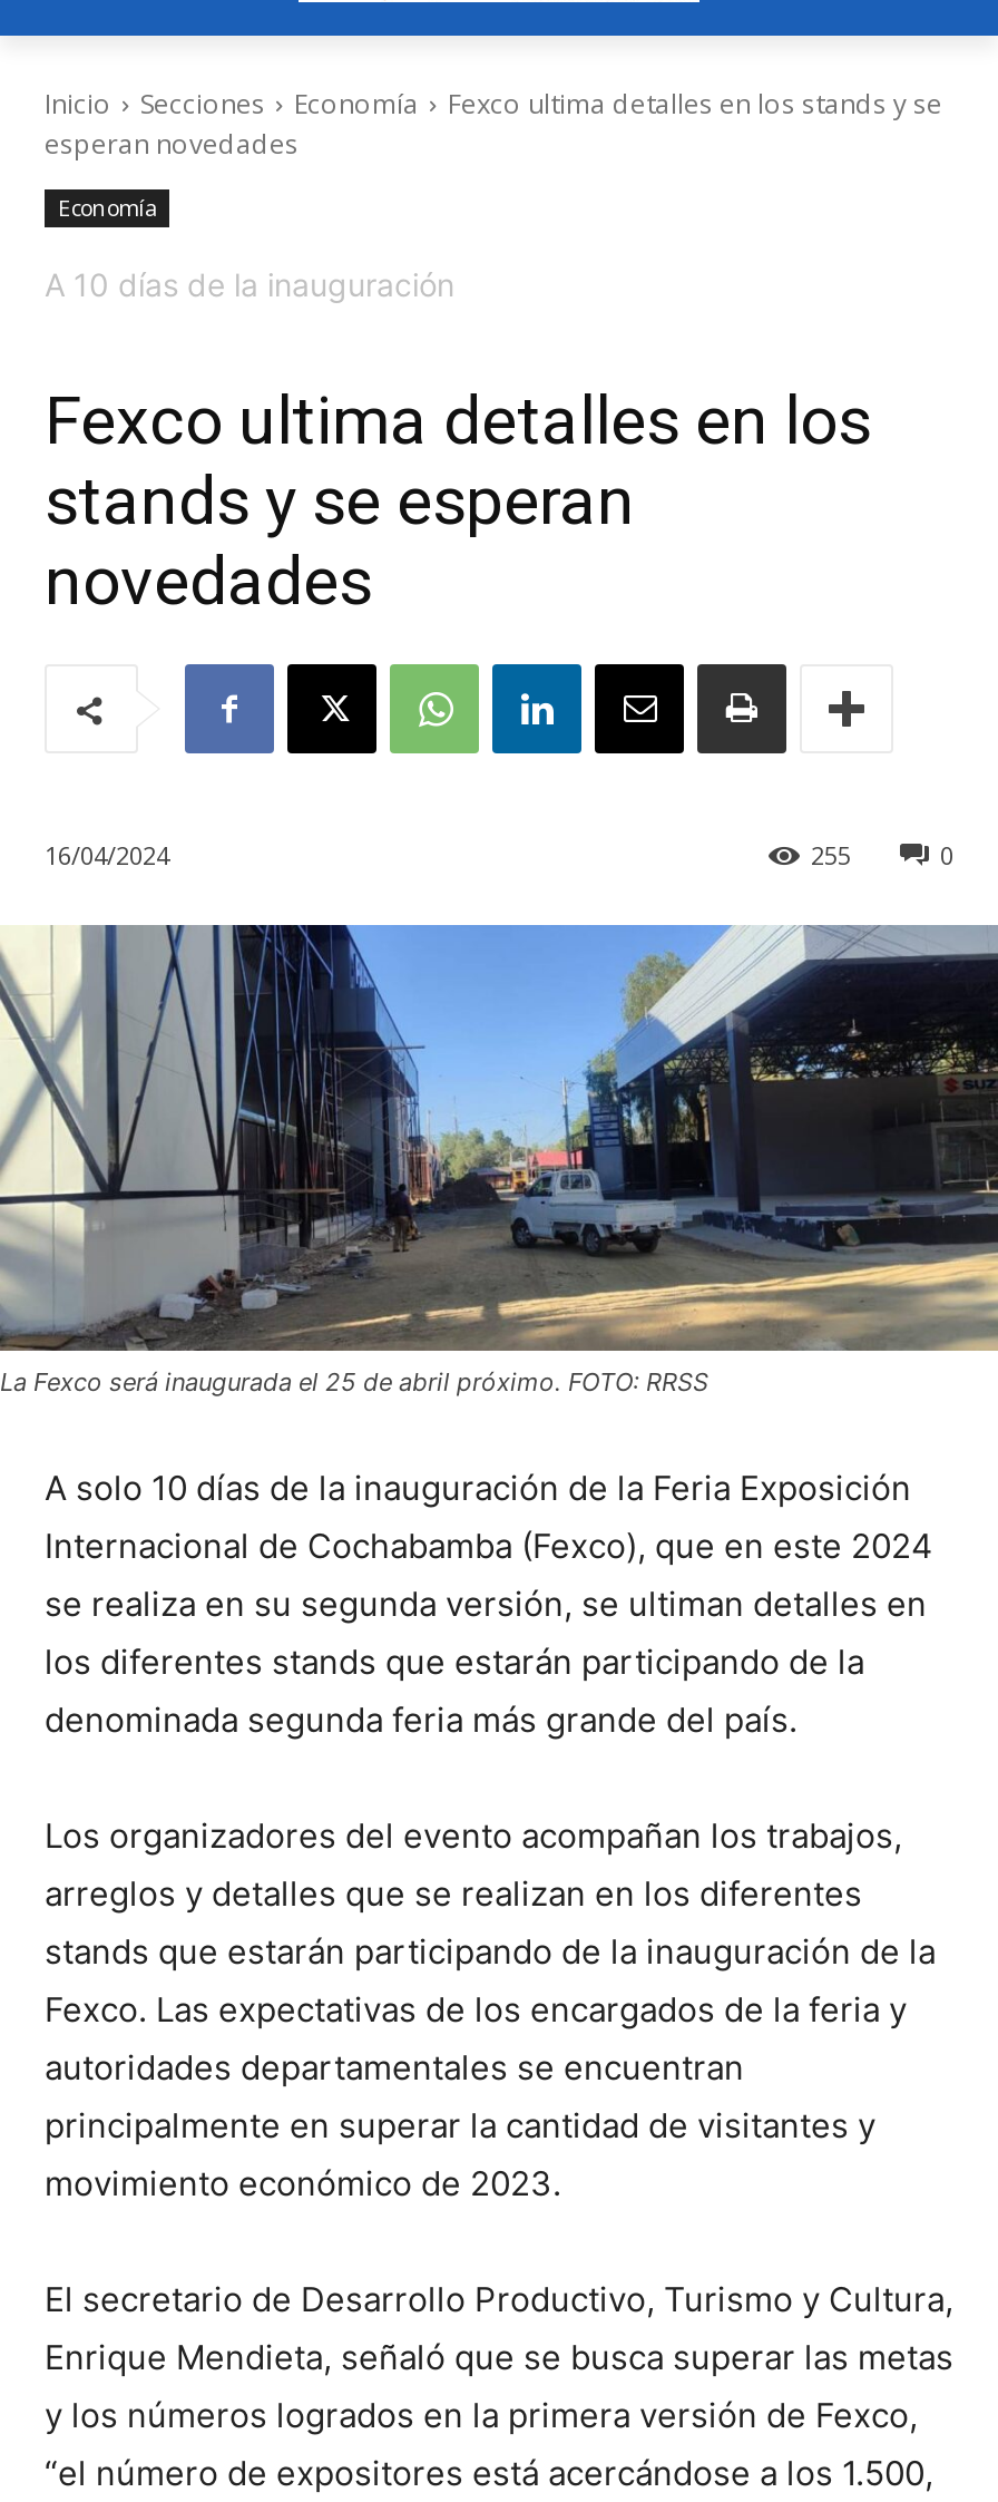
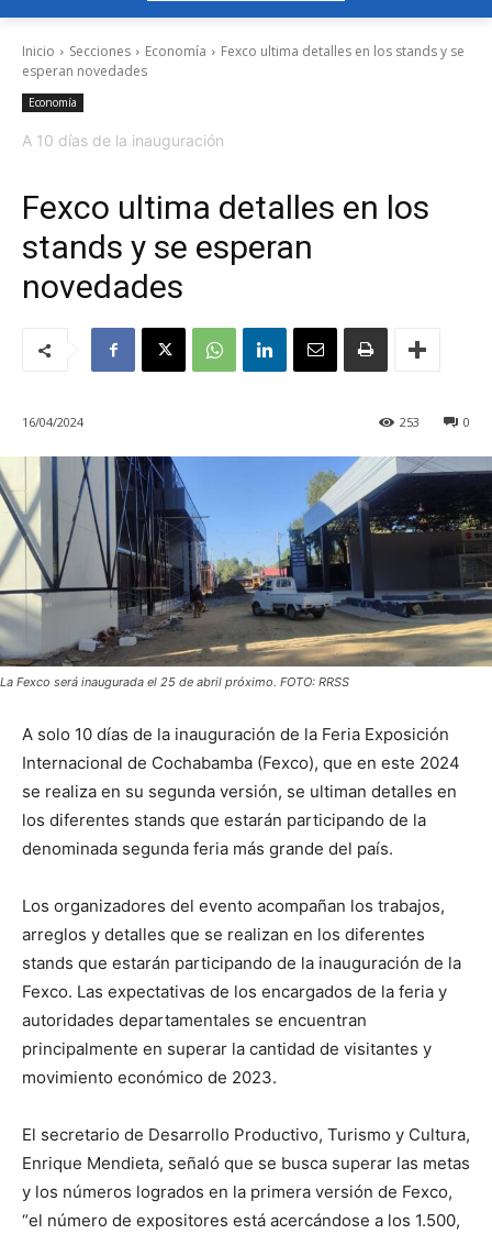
[811,838,851,872] 255 -> [400,414,420,430] 253

